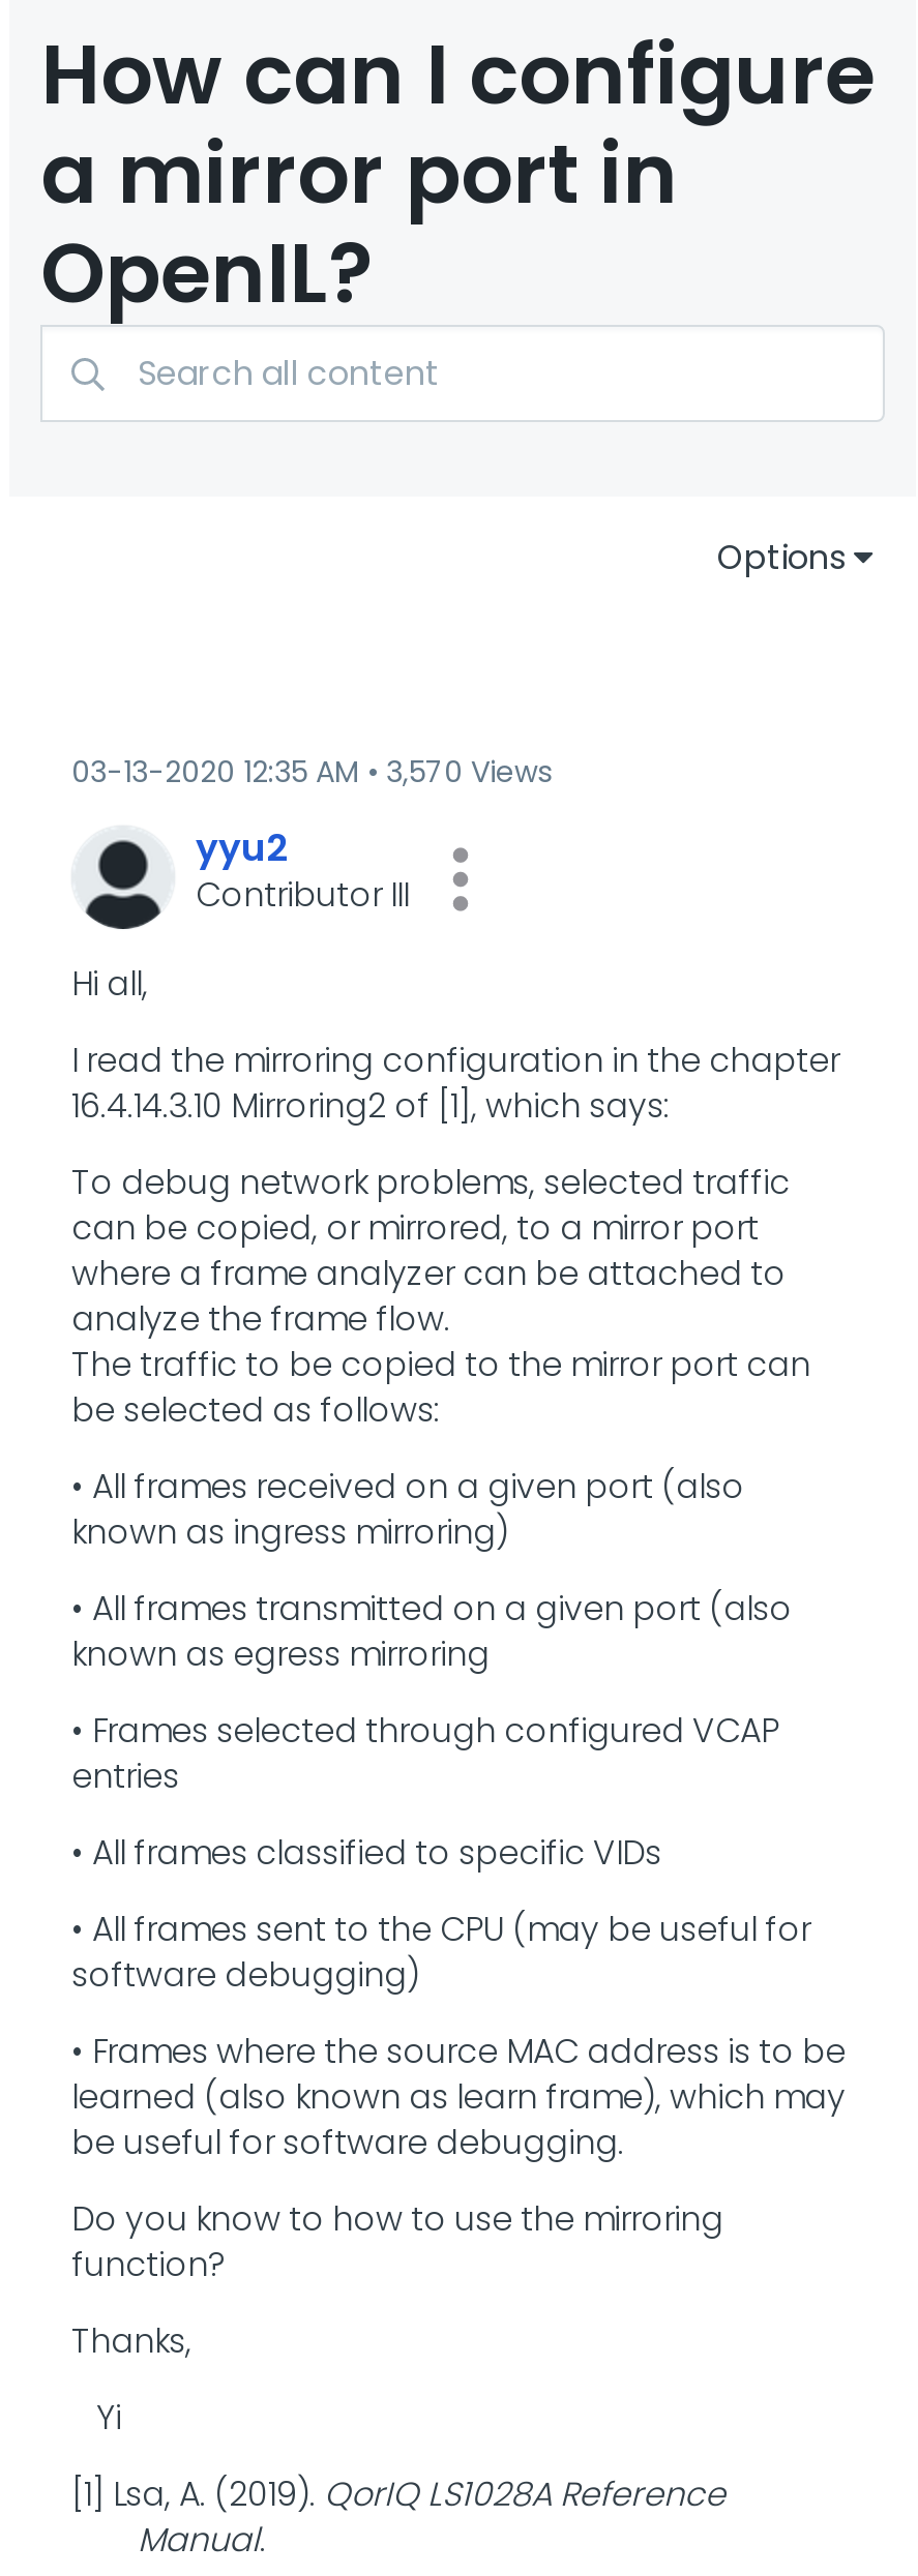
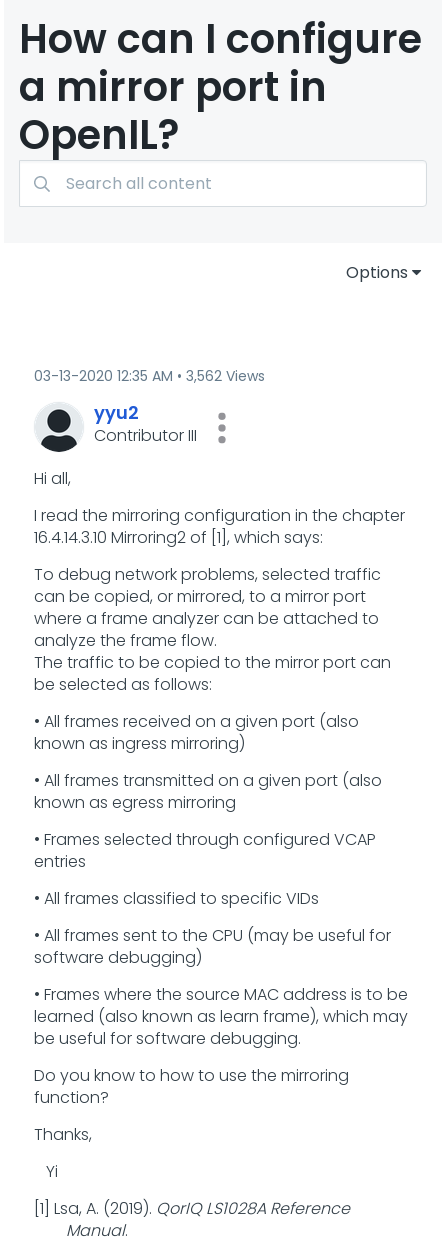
[71,751,552,792] 03-13-2020 12:35 AM 3,570 Views -> [34,366,265,386] 03-13-2020 12:35 AM 3,562 Views

